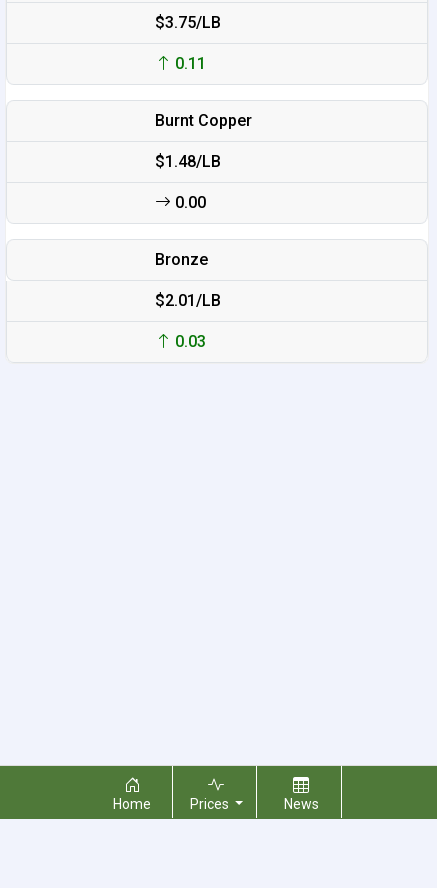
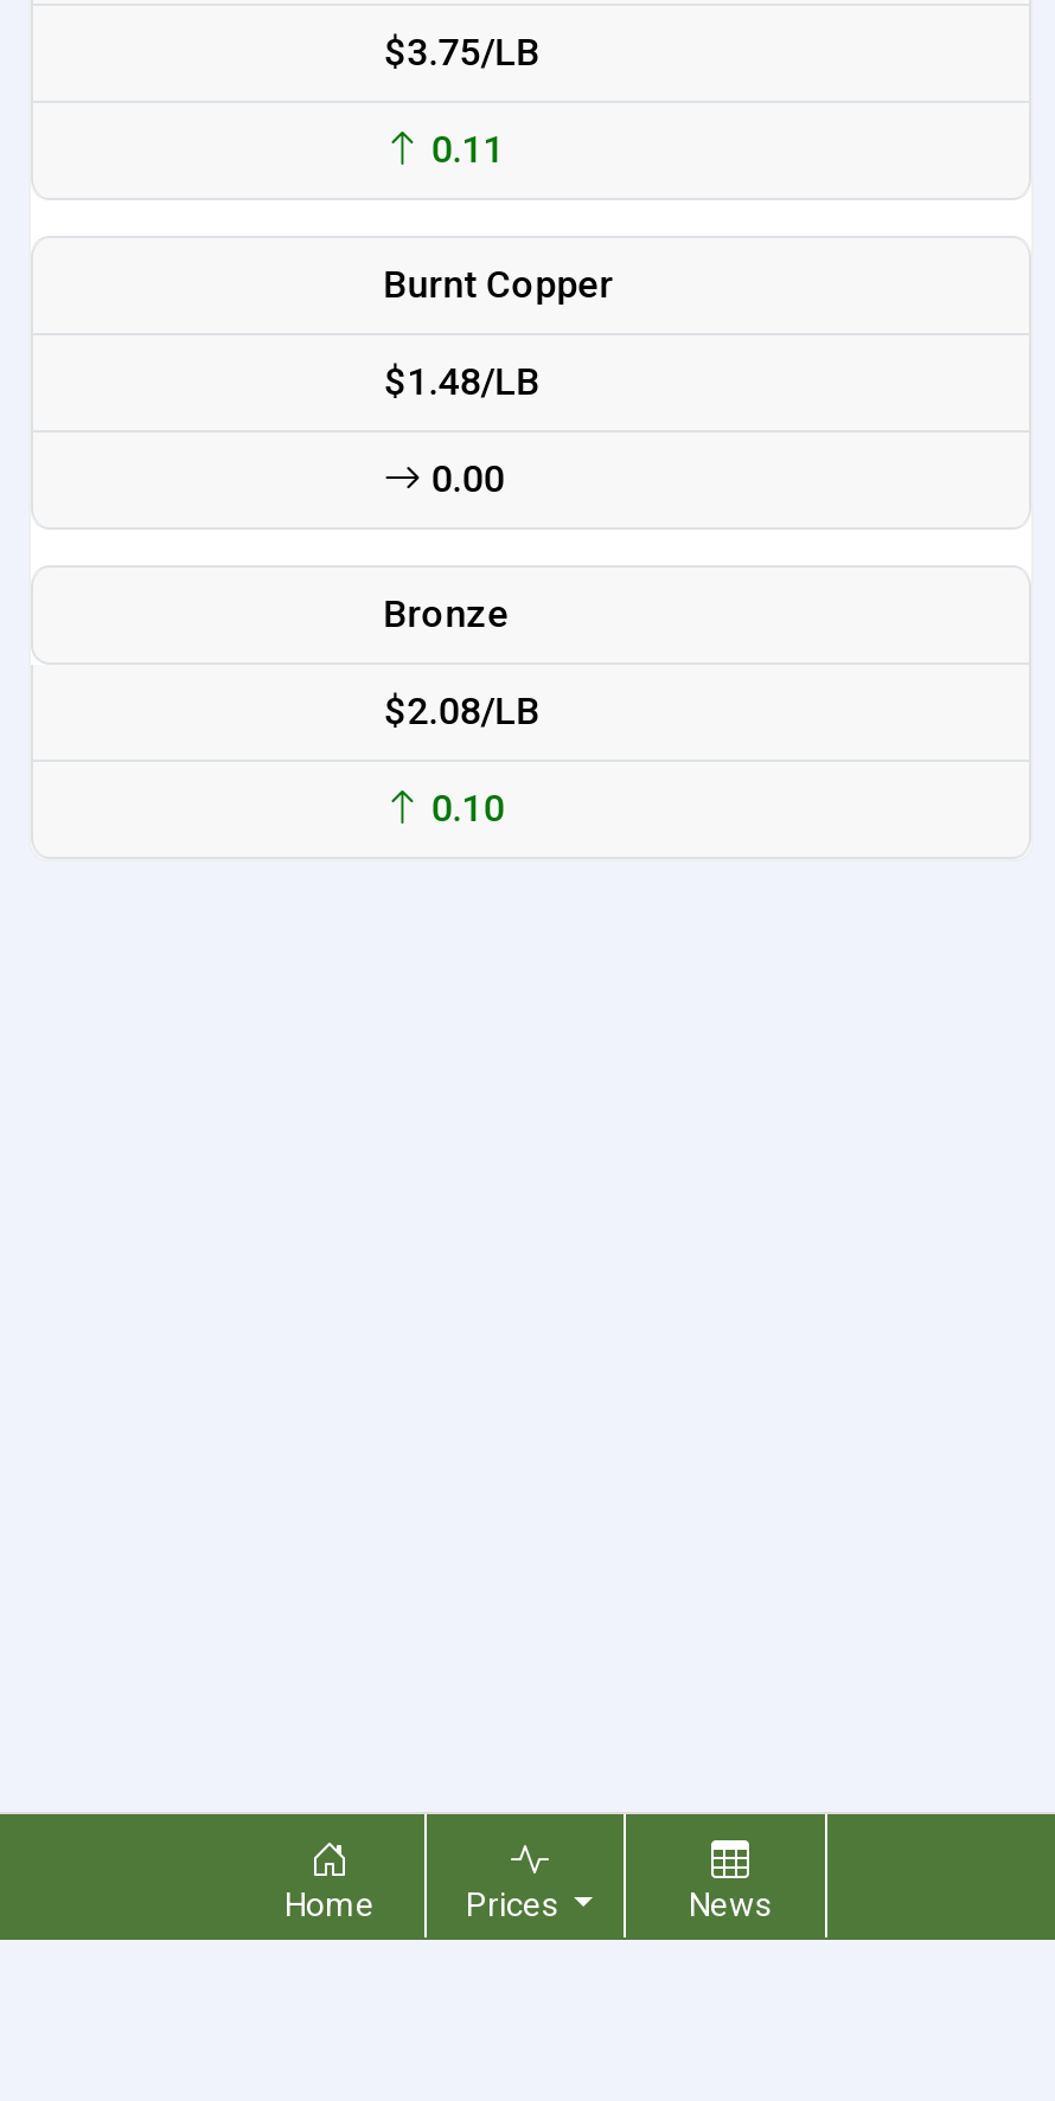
[155,291,221,310] $2.01/LB -> [383,688,540,733] $2.08/LB
[171,332,206,351] 0.03 -> [421,785,504,830] 0.10

